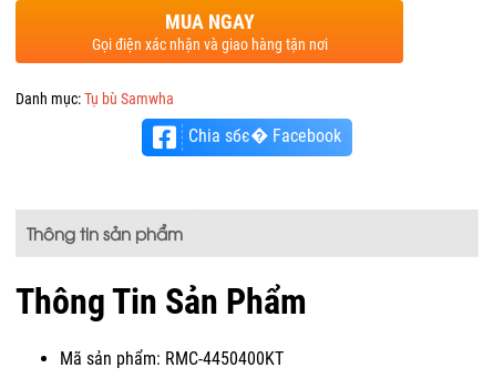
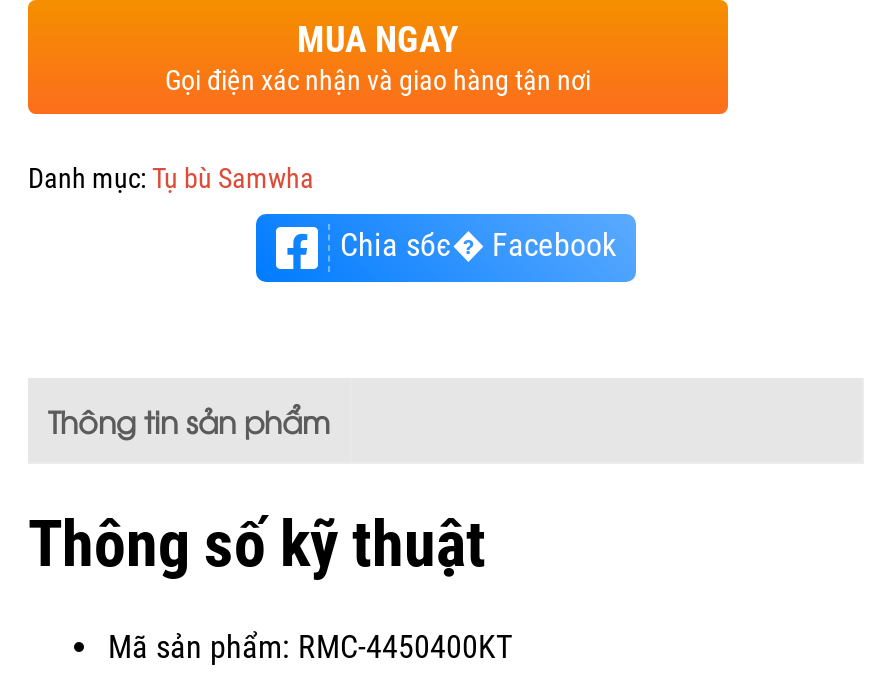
[16,280,307,323] Thông Tin Sản Phẩm -> [28,506,486,582] Thông số kỹ thuật

